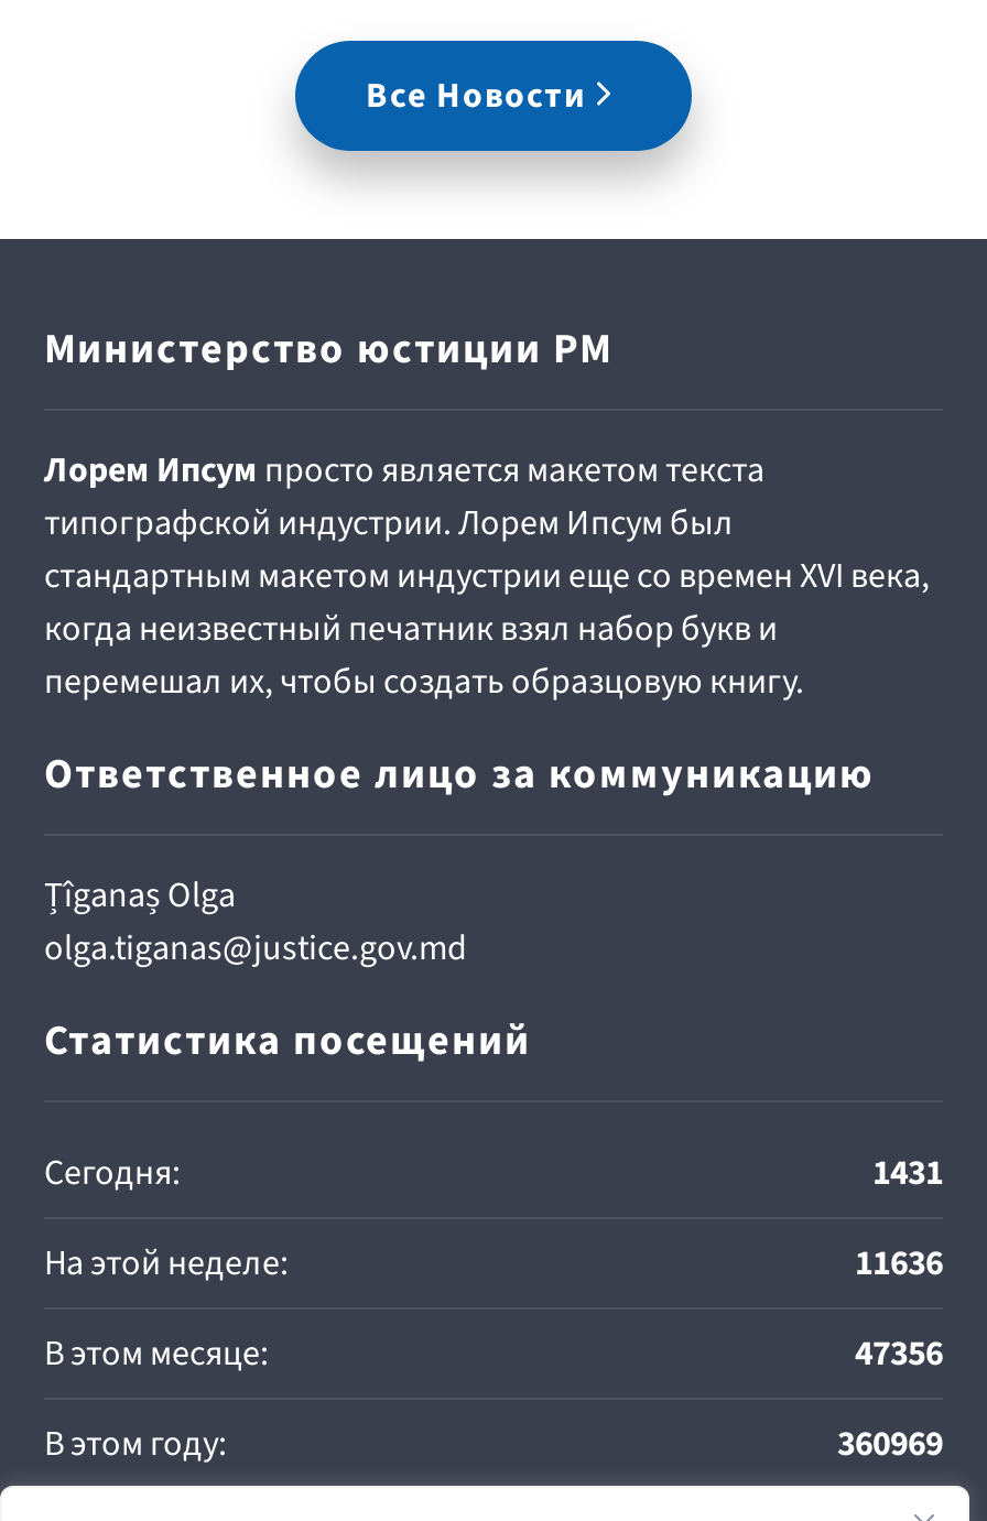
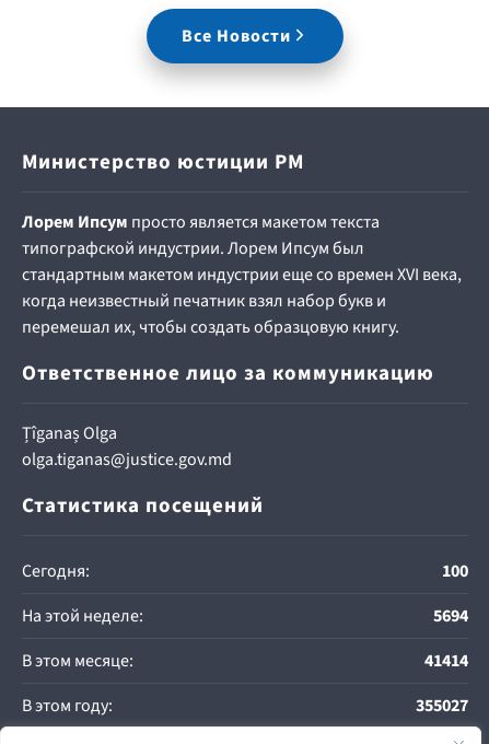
[872,1149,943,1198] 1431 -> [442,559,468,583] 100
[855,1240,943,1288] 11636 -> [433,604,468,628] 5694
[855,1330,943,1378] 47356 -> [424,649,468,673] 41414
[837,1420,943,1469] 360969 -> [416,694,468,718] 355027

